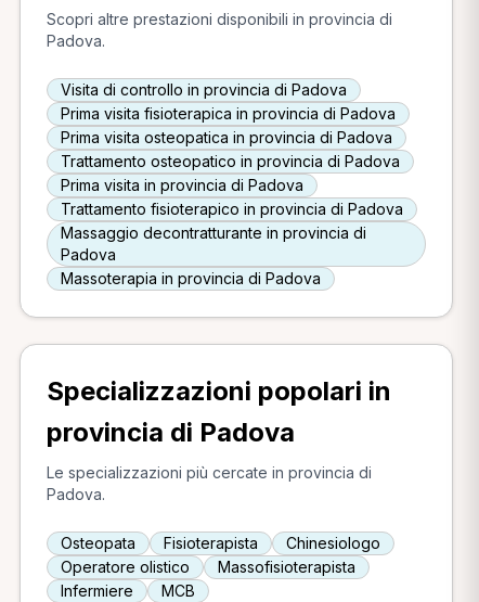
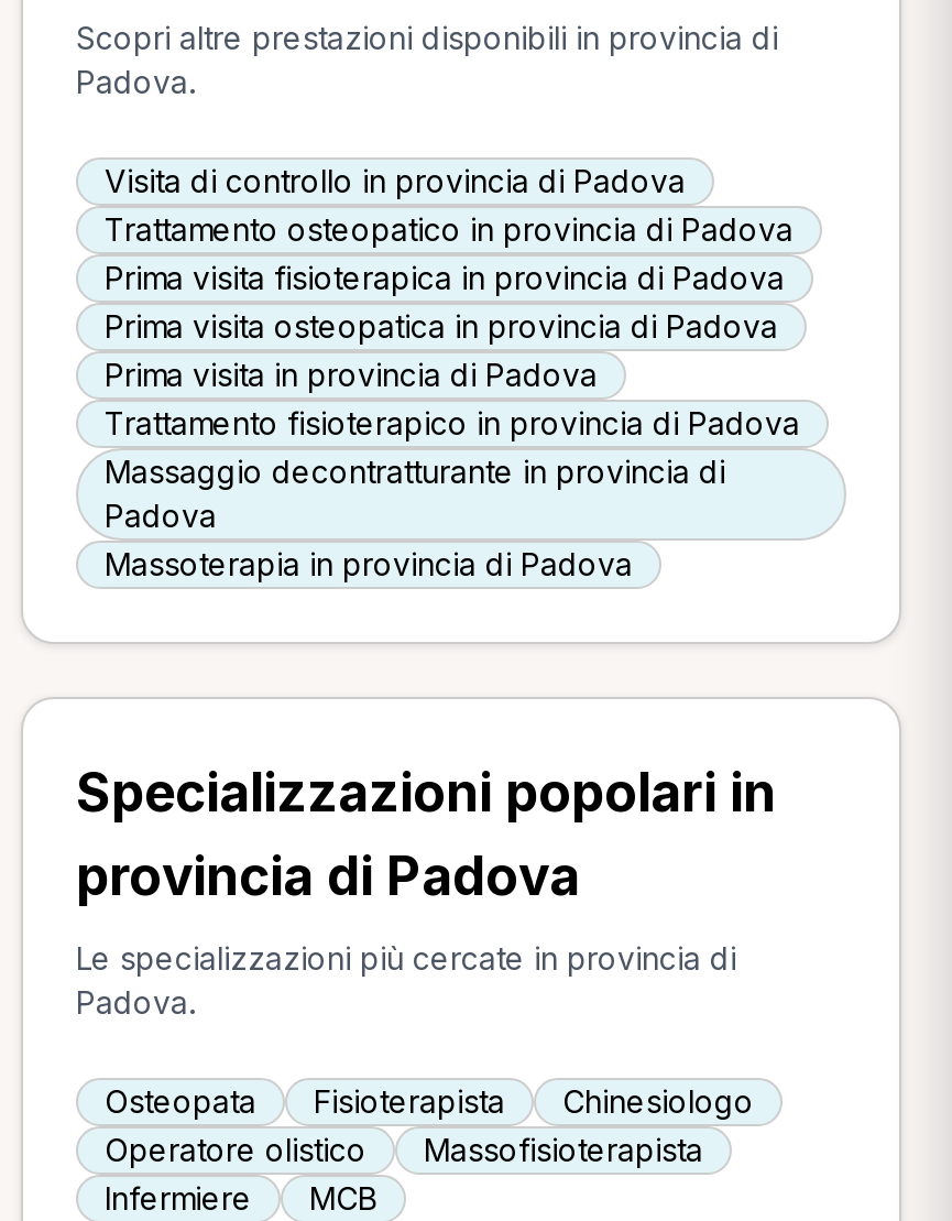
moved [61,104,396,146] -> [105,258,785,344]: Prima visita fisioterapica in provincia di Padova | Prima visita osteopatica in provincia di Padova
moved [61,151,400,170] -> [105,209,794,247]: Trattamento osteopatico in provincia di Padova

